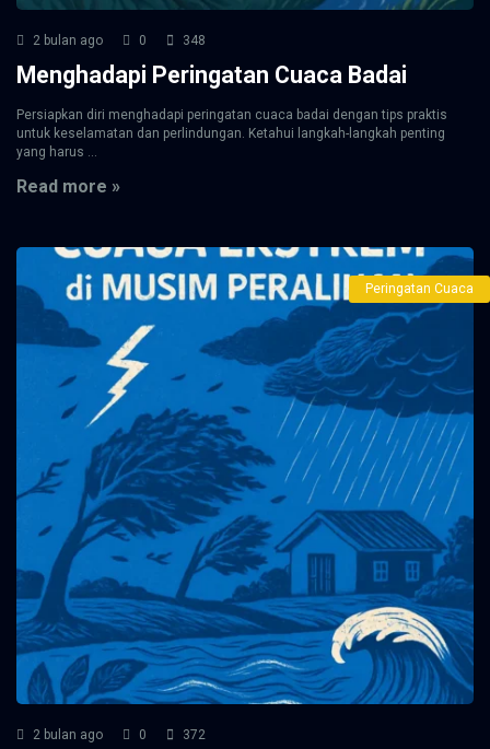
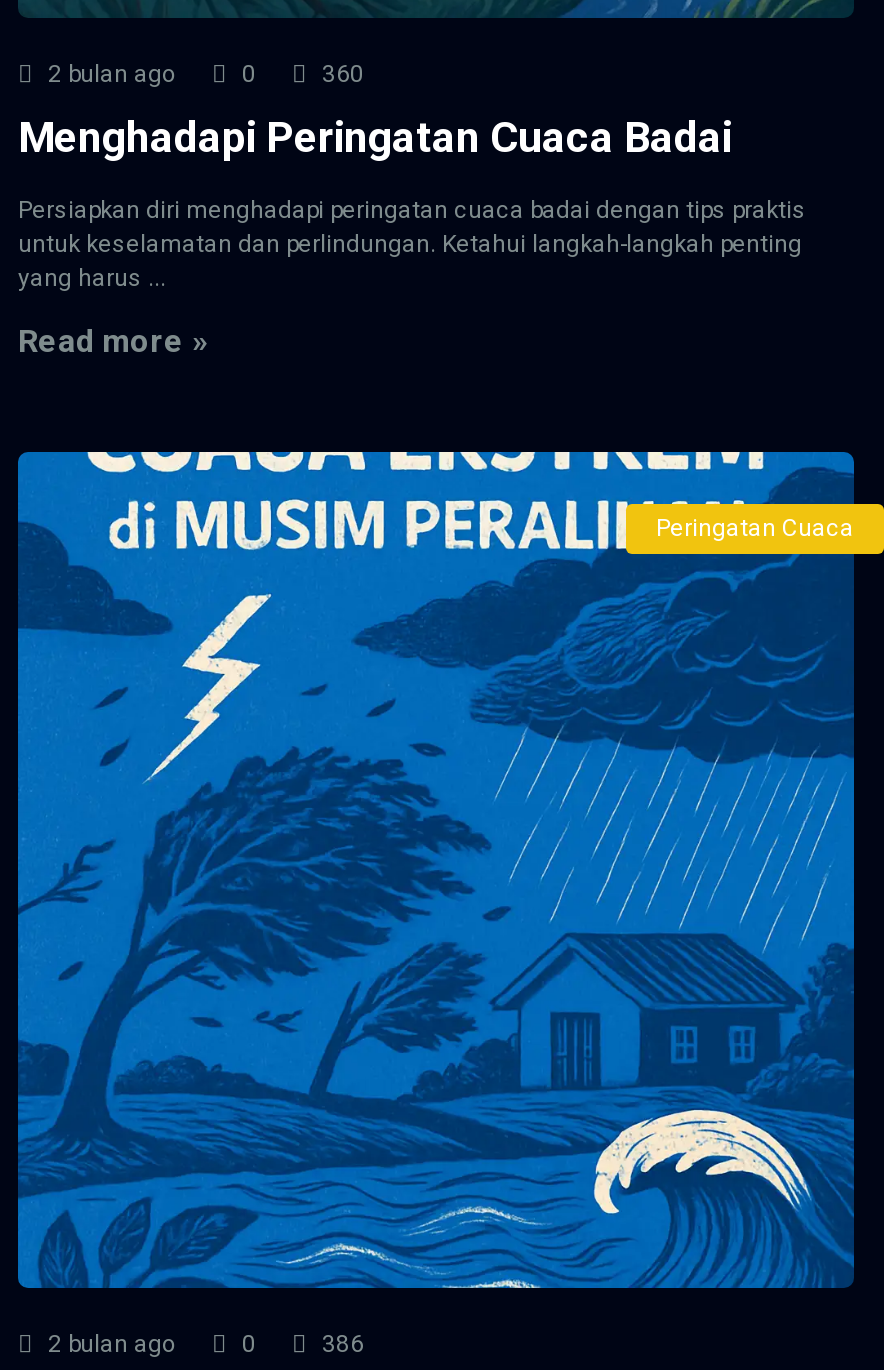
[179,33,206,48] 348 -> [316,60,364,88] 360
[179,727,206,742] 372 -> [316,1330,364,1358] 386

